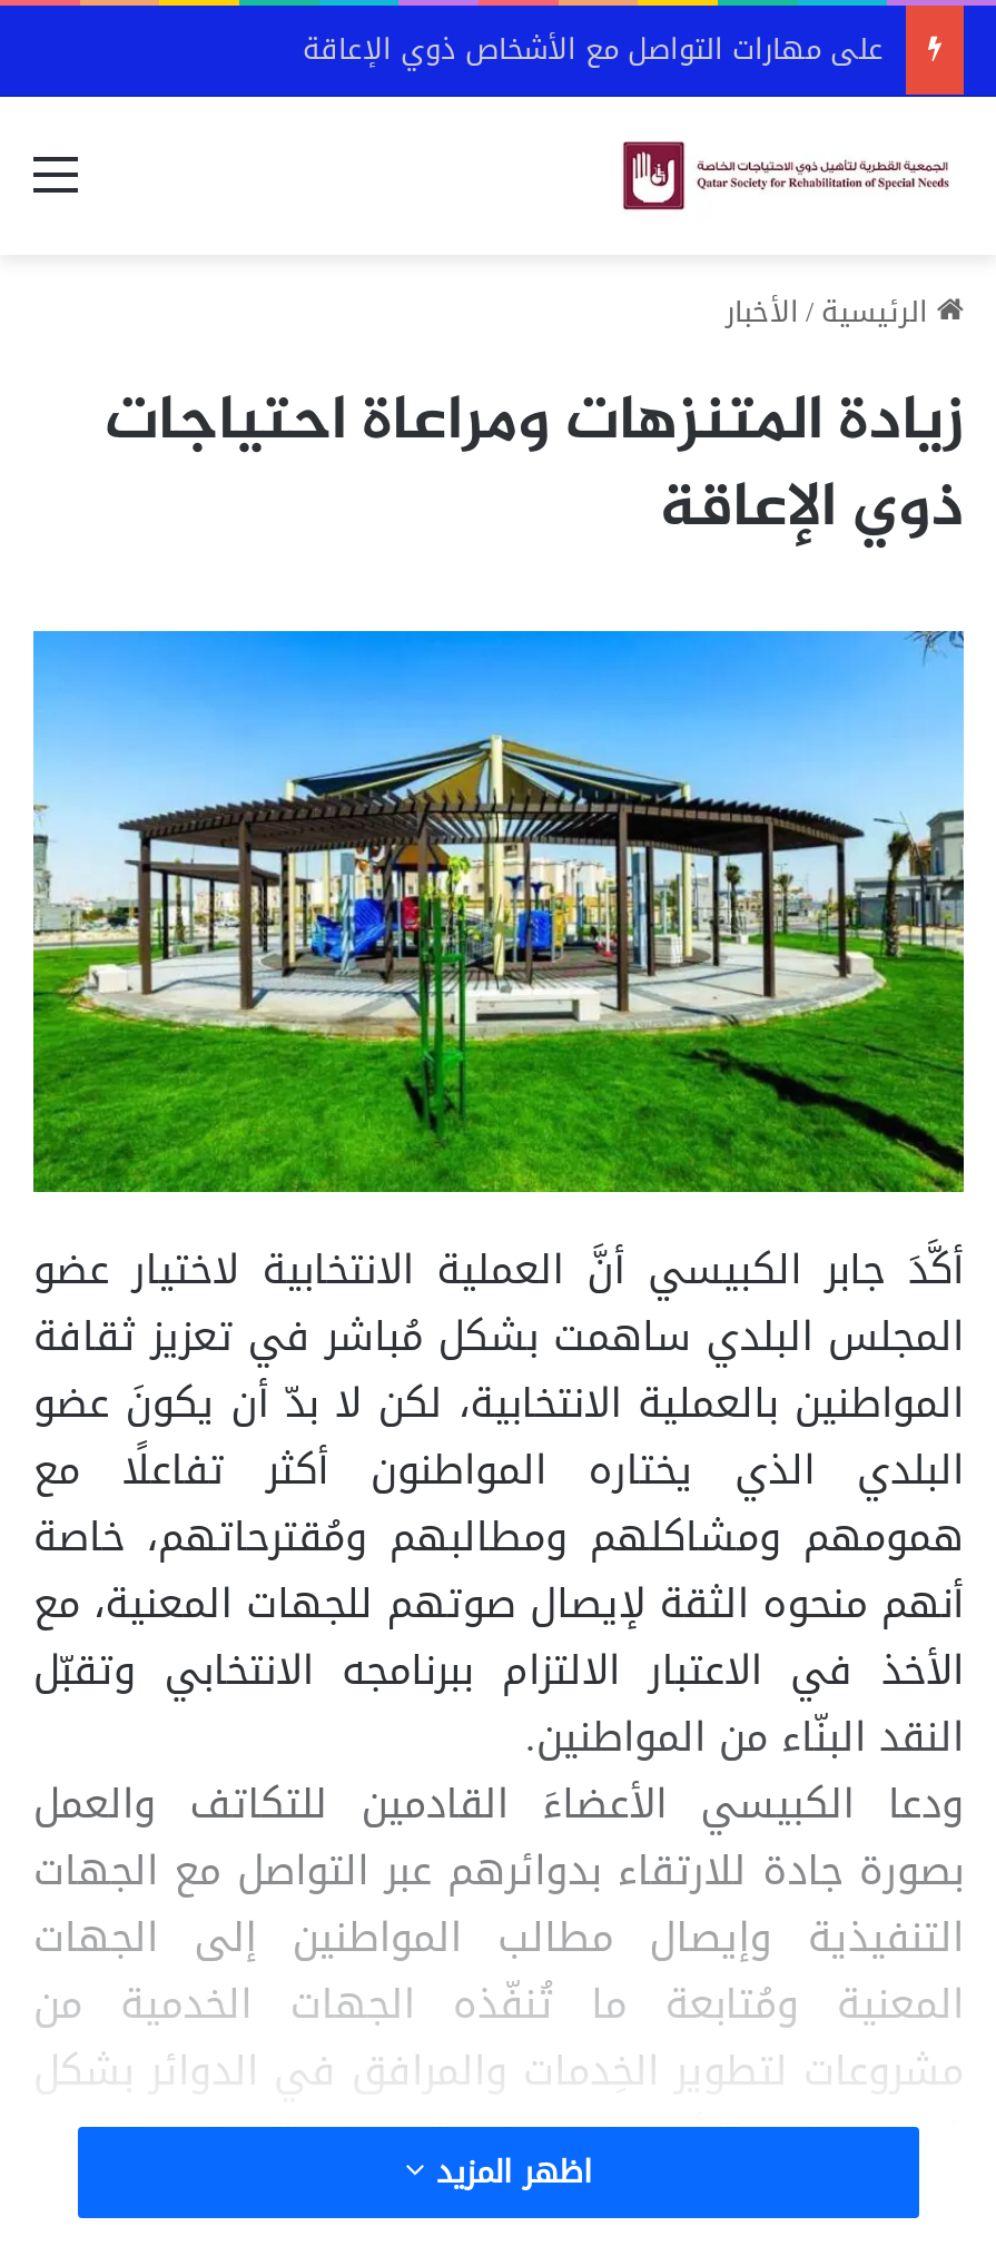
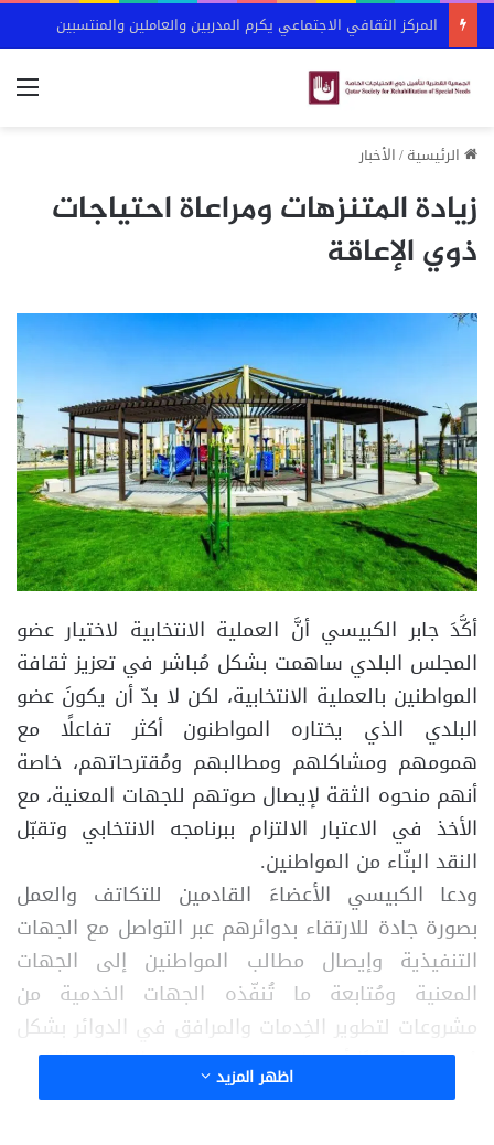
[303,21,884,77] على مهارات التواصل مع الأشخاص ذوي الإعاقة -> [56,11,438,39] المركز الثقافي الاجتماعي يكرم المدربين والعاملين والمنتسبين

